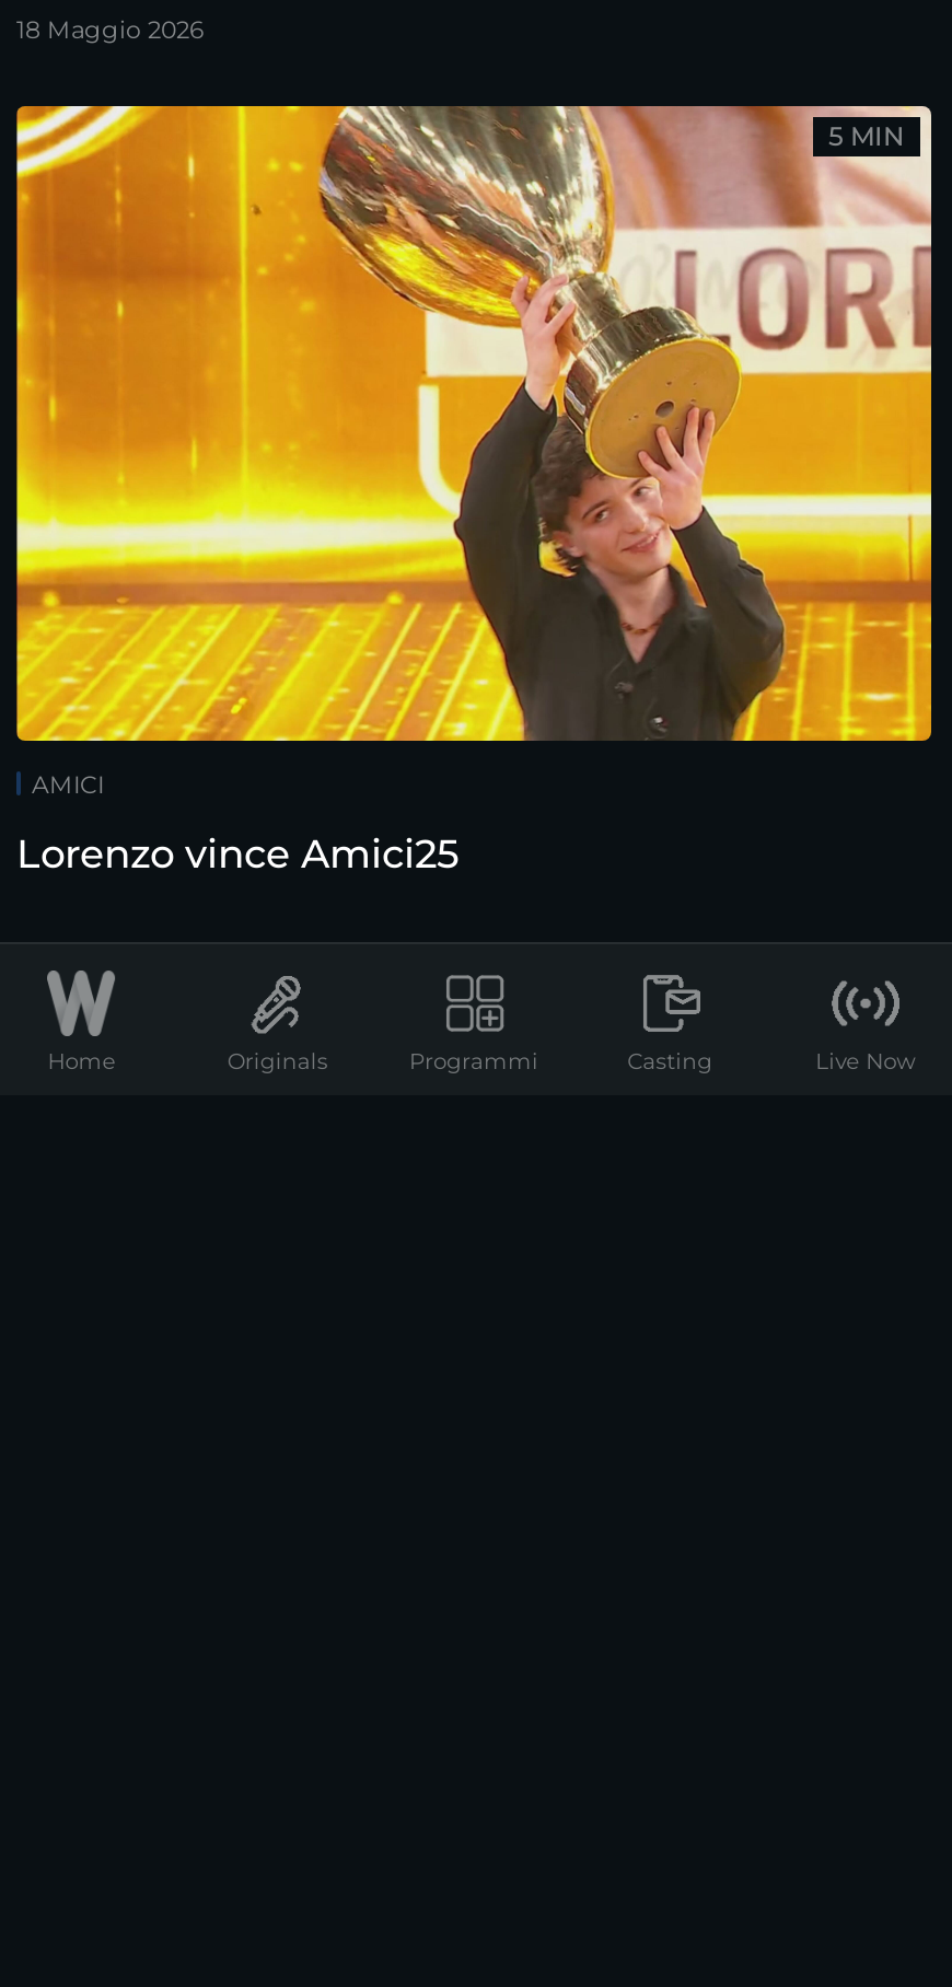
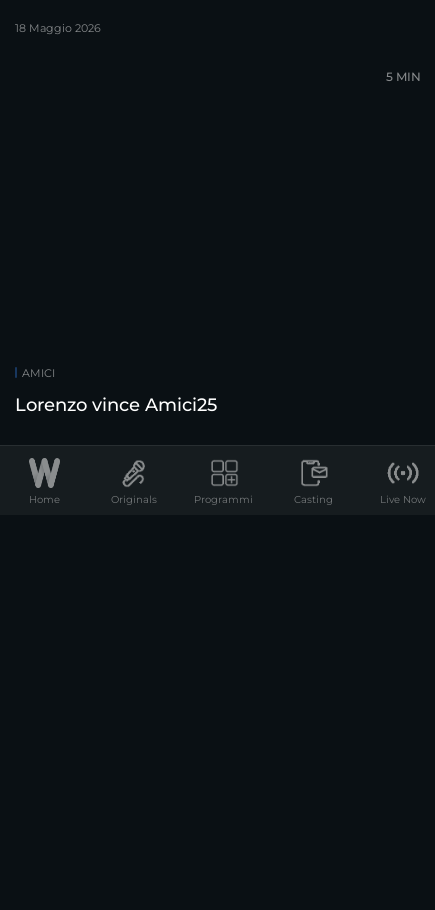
[14,104,933,743] [image] -> none

